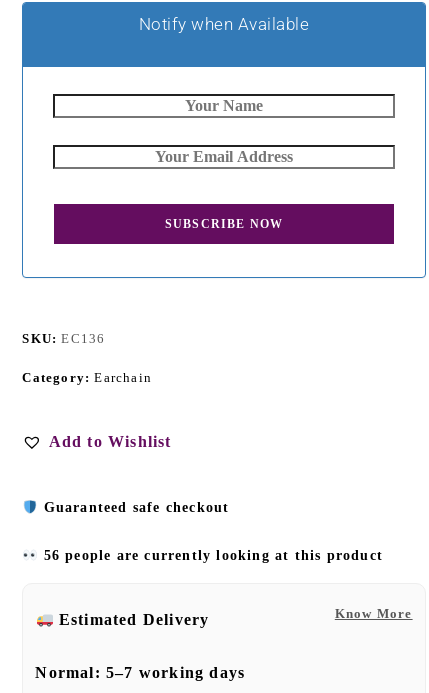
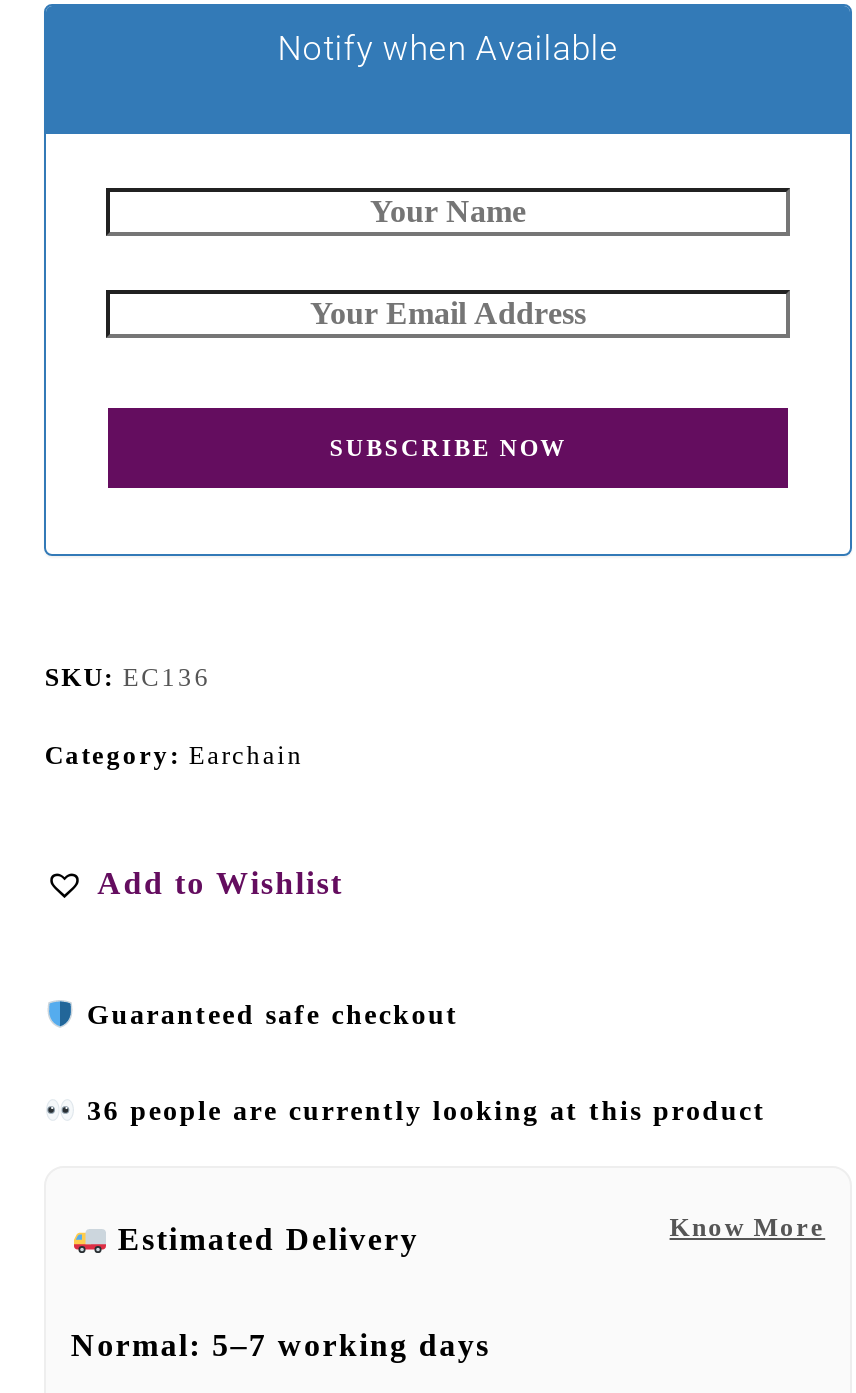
[38,548,383,563] 56 people are currently looking at this product -> [77,1096,766,1126] 36 people are currently looking at this product

